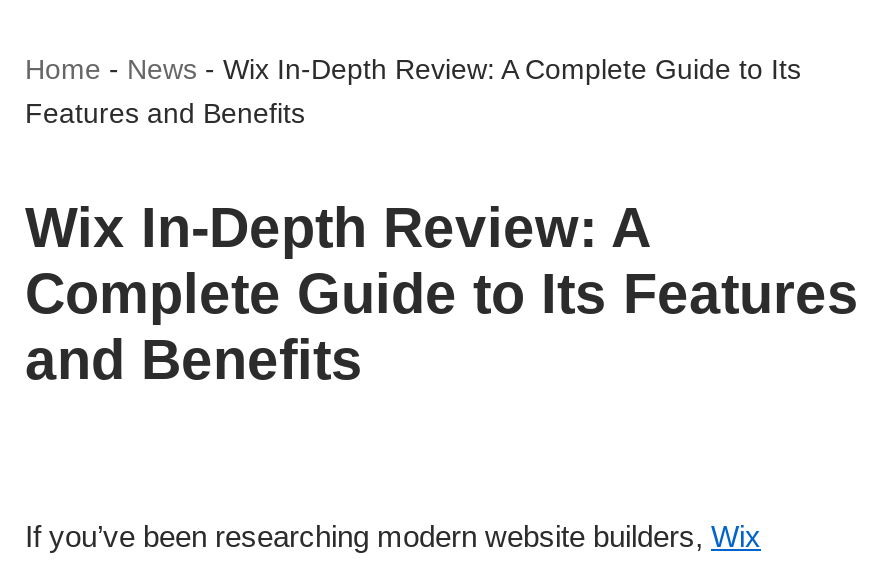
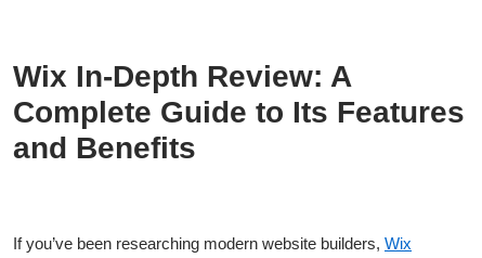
[25,53,801,129] Home - News - Wix In-Depth Review: A Complete Guide to Its | Features and Benefits -> none

